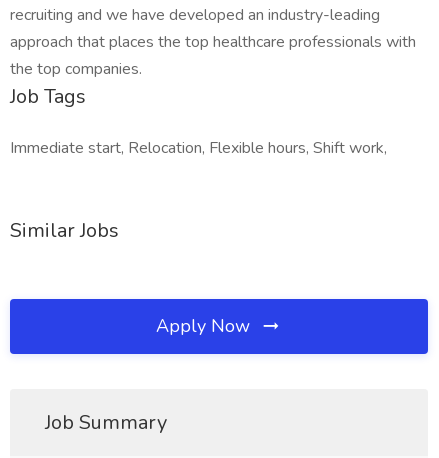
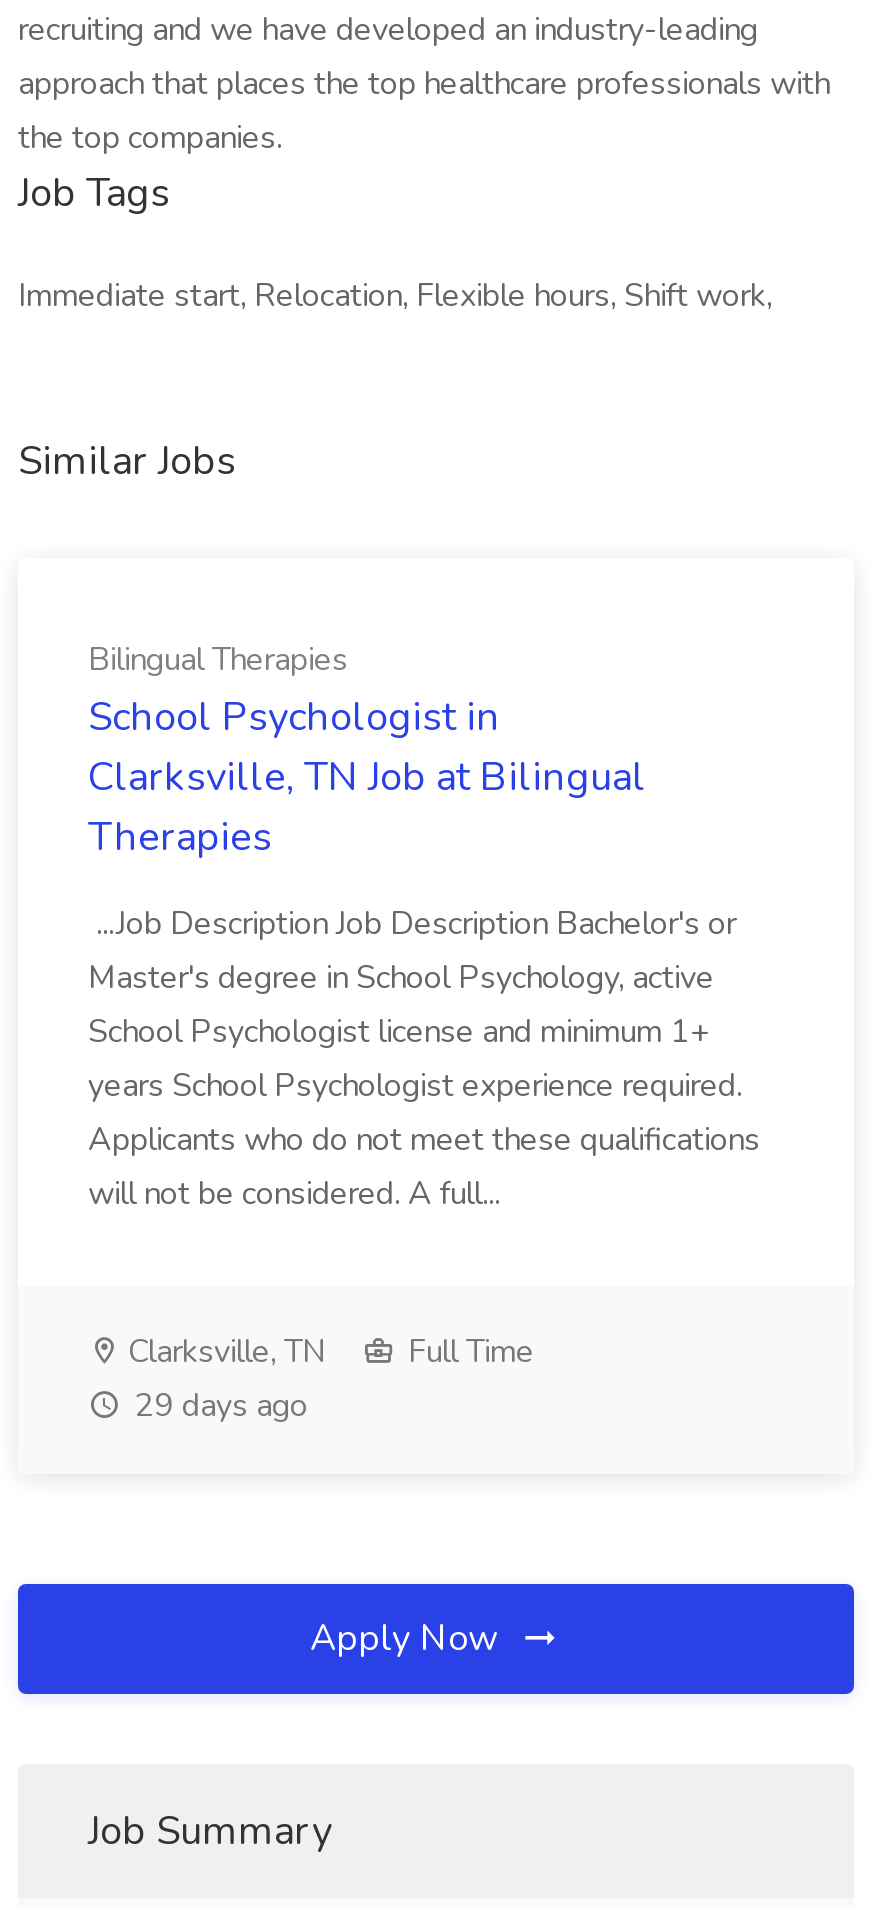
none -> [88,638,760,1216] Bilingual Therapies | School Psychologist in | Clarksville, TN Job at Bilingual | Therapies | ...Job Description Job Description Bachelor's or | Master's degree in School Psychology, active | School Psychologist license and minimum 1+ | years School Psychologist experience required. | Applicants who do not meet these qualifications | will not be considered. A full...
none -> [120,1330,534,1428] Clarksville, TN | Full Time | 29 days ago

